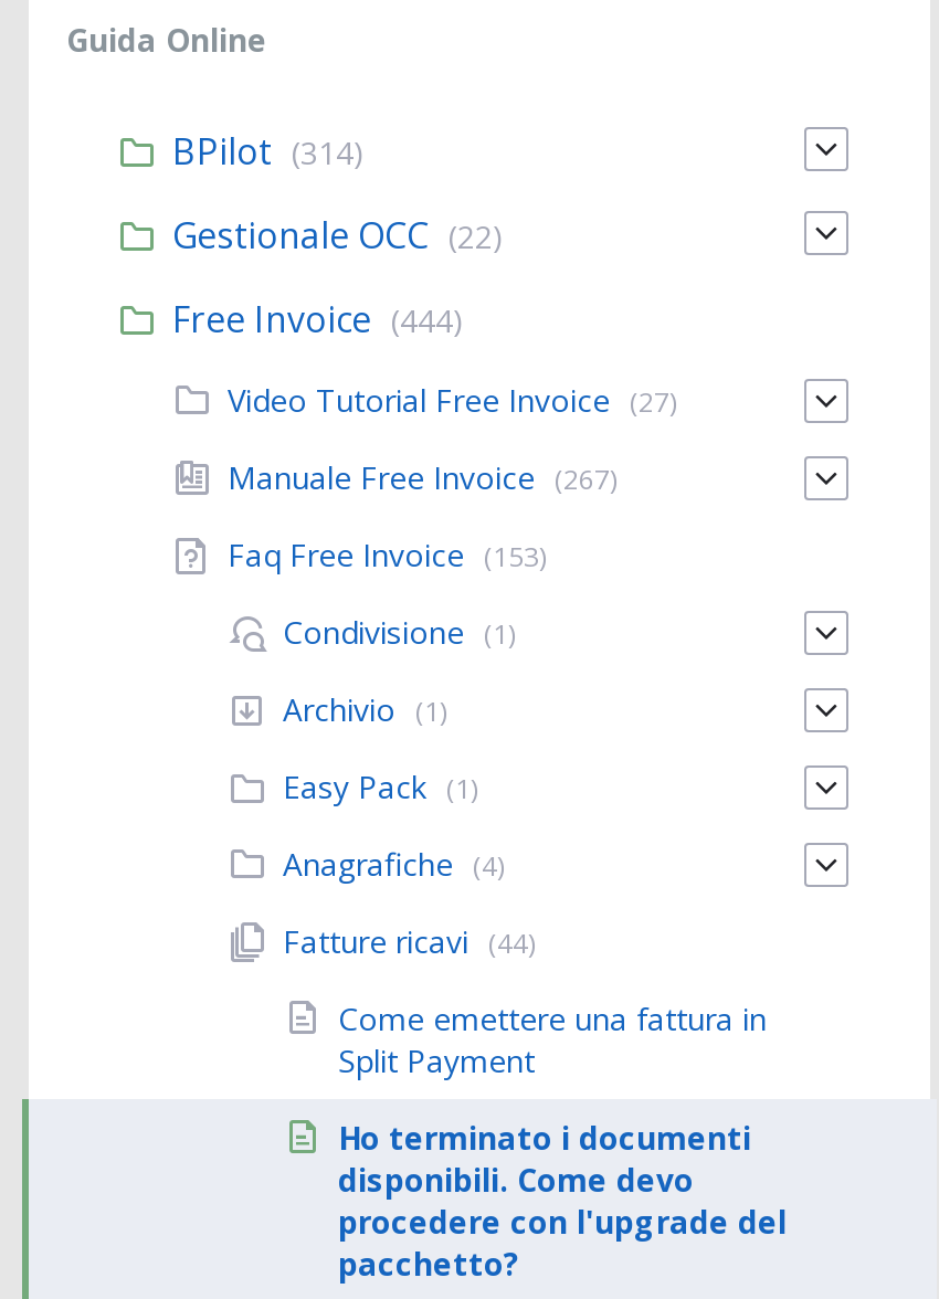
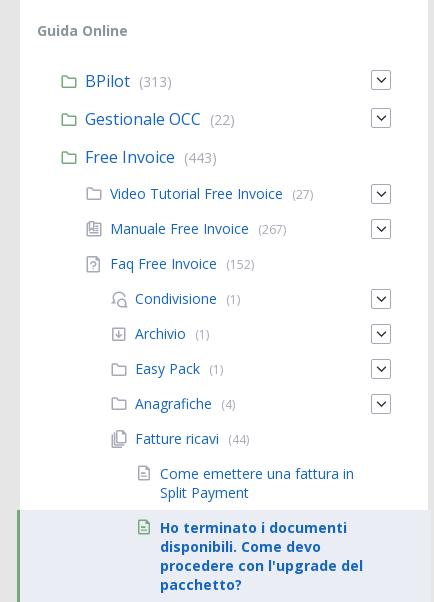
[172,127,365,175] BPilot (314) -> [85,70,172,92] BPilot (313)
[172,294,464,343] Free Invoice (444) -> [85,146,217,168] Free Invoice (443)
[228,533,546,575] Faq Free Invoice (153) -> [110,254,254,273] Faq Free Invoice (152)

